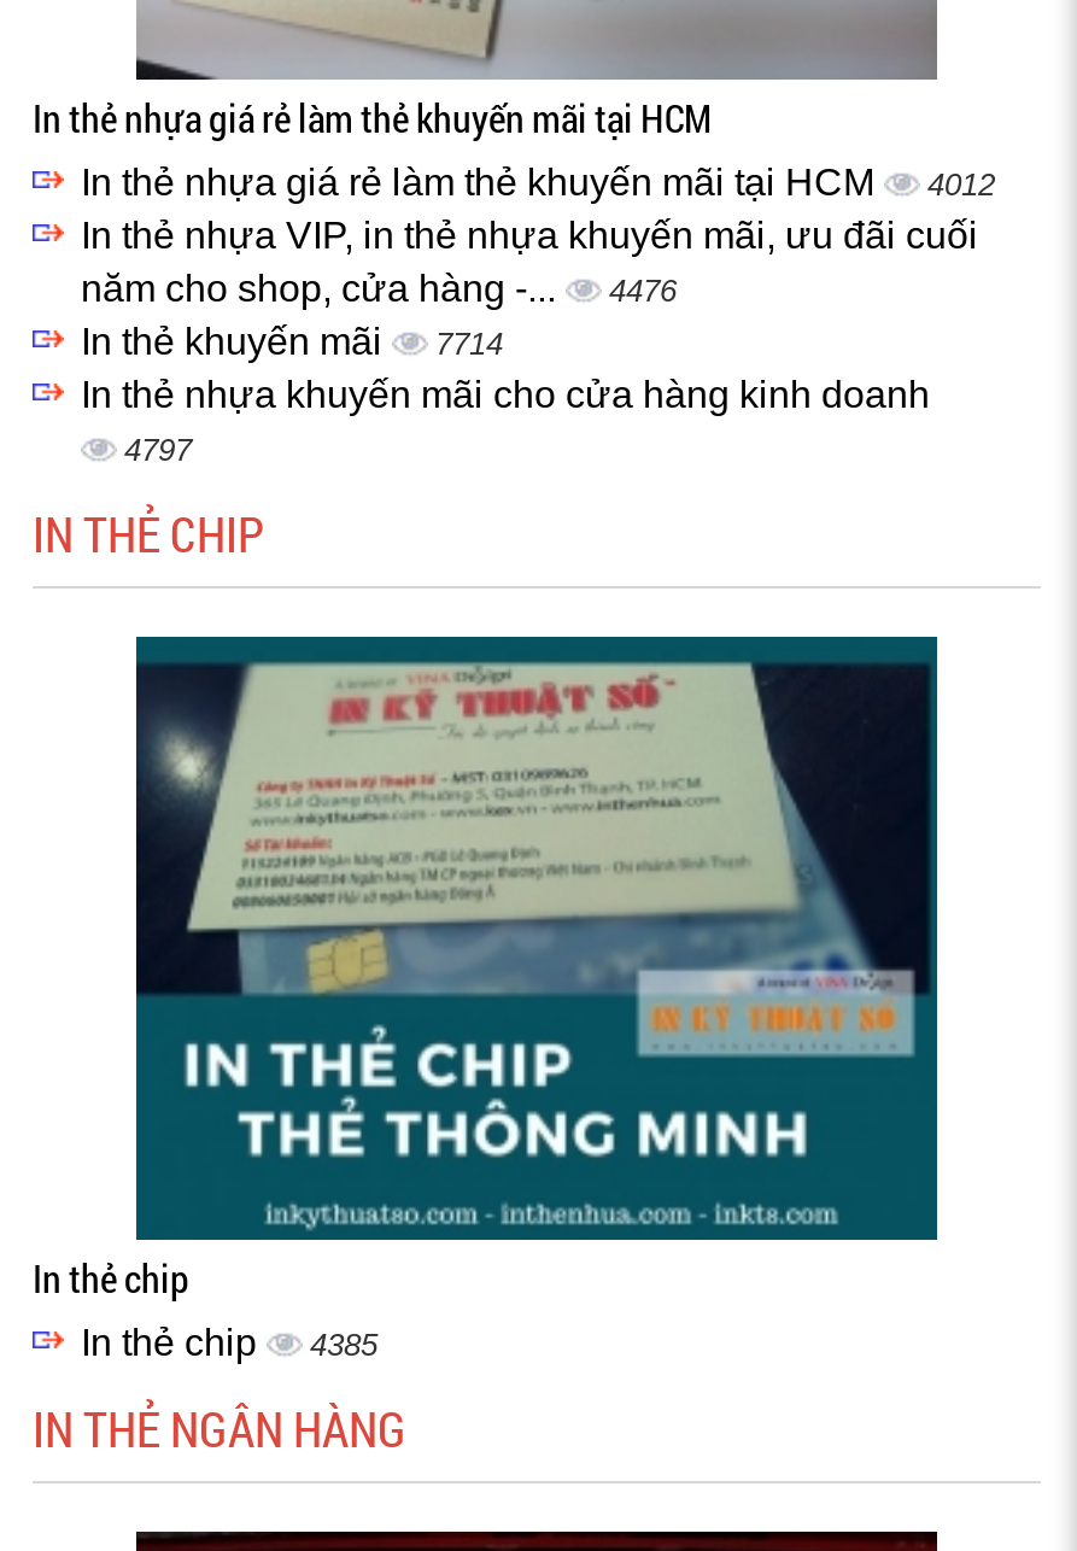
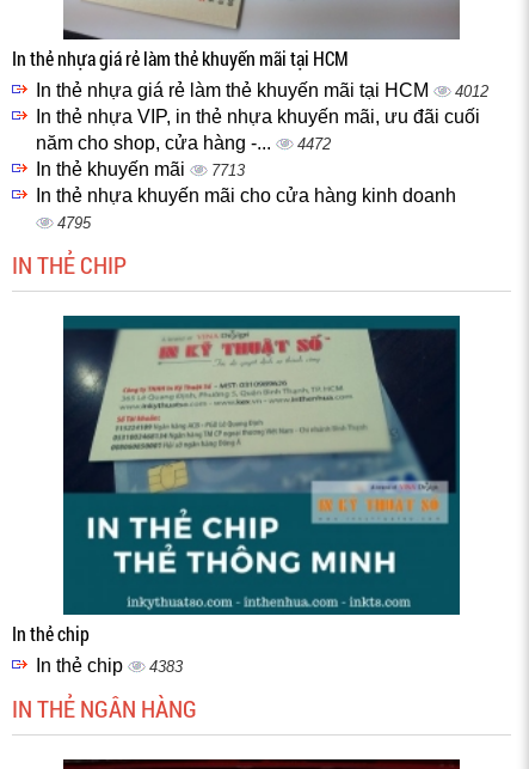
[81,268,677,309] năm cho shop, cửa hàng -... 4476 -> [36,133,331,153] năm cho shop, cửa hàng -... 4472
[81,321,503,362] In thẻ khuyến mãi 7714 -> [36,159,245,179] In thẻ khuyến mãi 7713
[124,432,192,468] 4797 -> [57,214,91,232] 4795
[81,1322,377,1363] In thẻ chip 4385 -> [36,655,183,676] In thẻ chip 4383

